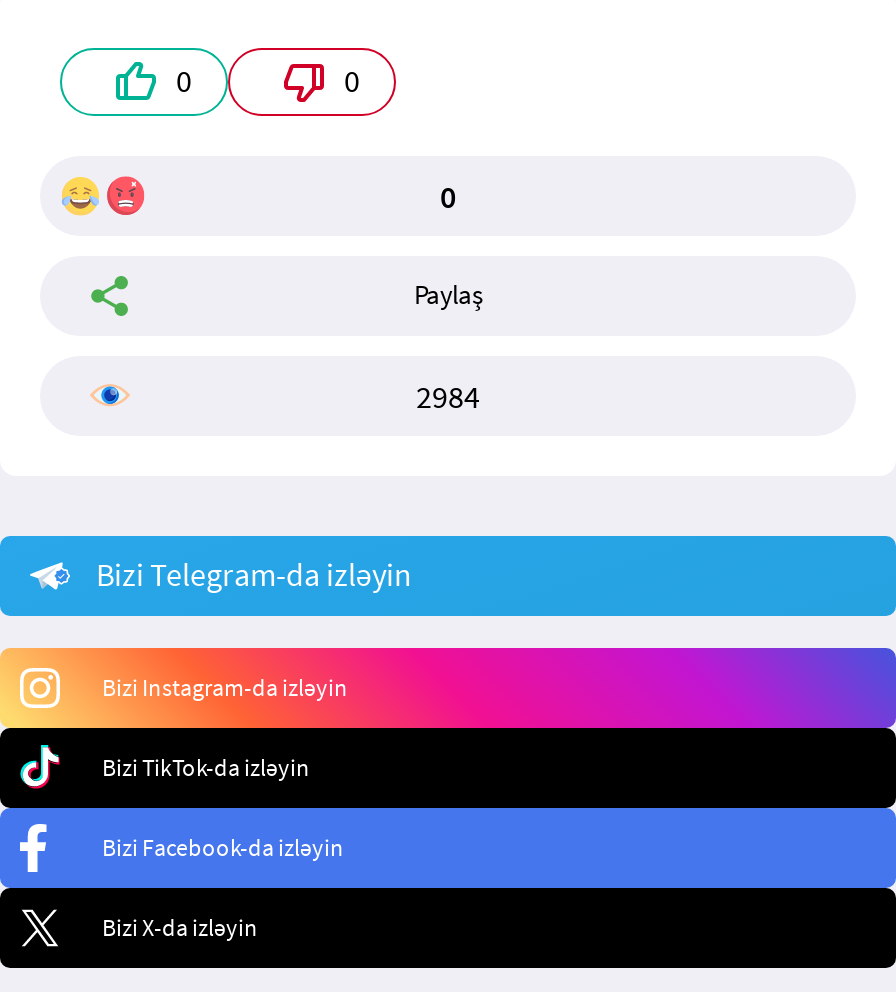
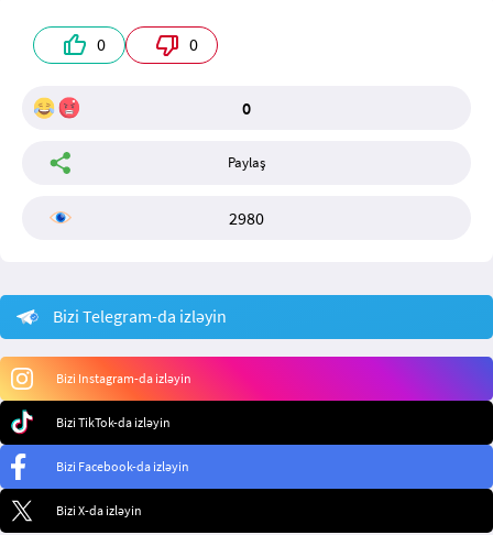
[416,376,480,416] 2984 -> [229,207,264,229] 2980

